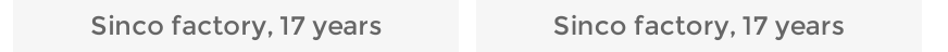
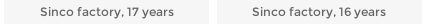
[553,9,845,41] Sinco factory, 17 years -> [252,4,386,19] Sinco factory, 16 years

